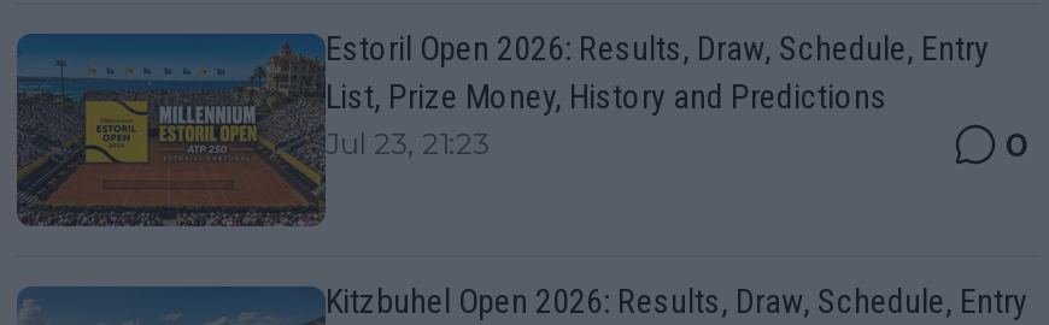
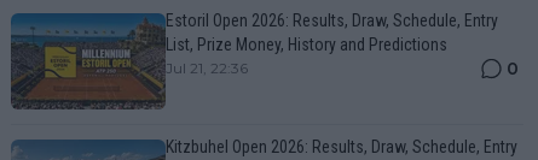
[326,124,490,160] Jul 23, 21:23 -> [166,60,248,78] Jul 21, 22:36

